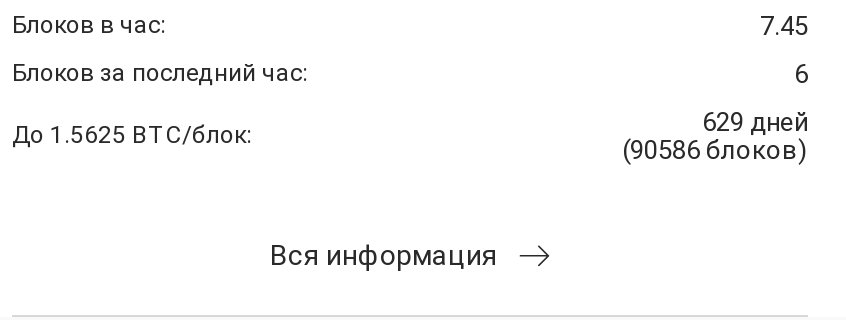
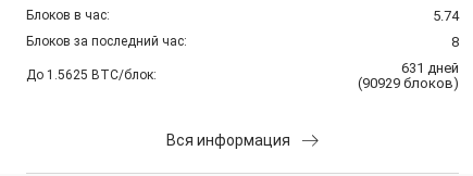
[760,11,808,41] 7.45 -> [433,7,459,24] 5.74
[794,59,808,89] 6 -> [451,33,459,50] 8
[702,107,808,137] 629 дней -> [401,60,459,76] 631 дней
[622,135,808,165] (90586 блоков) -> [358,75,459,91] (90929 блоков)

